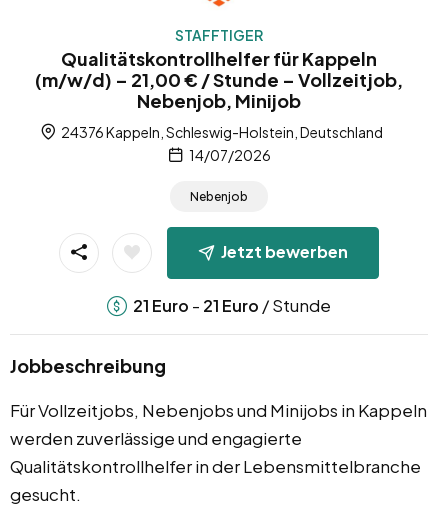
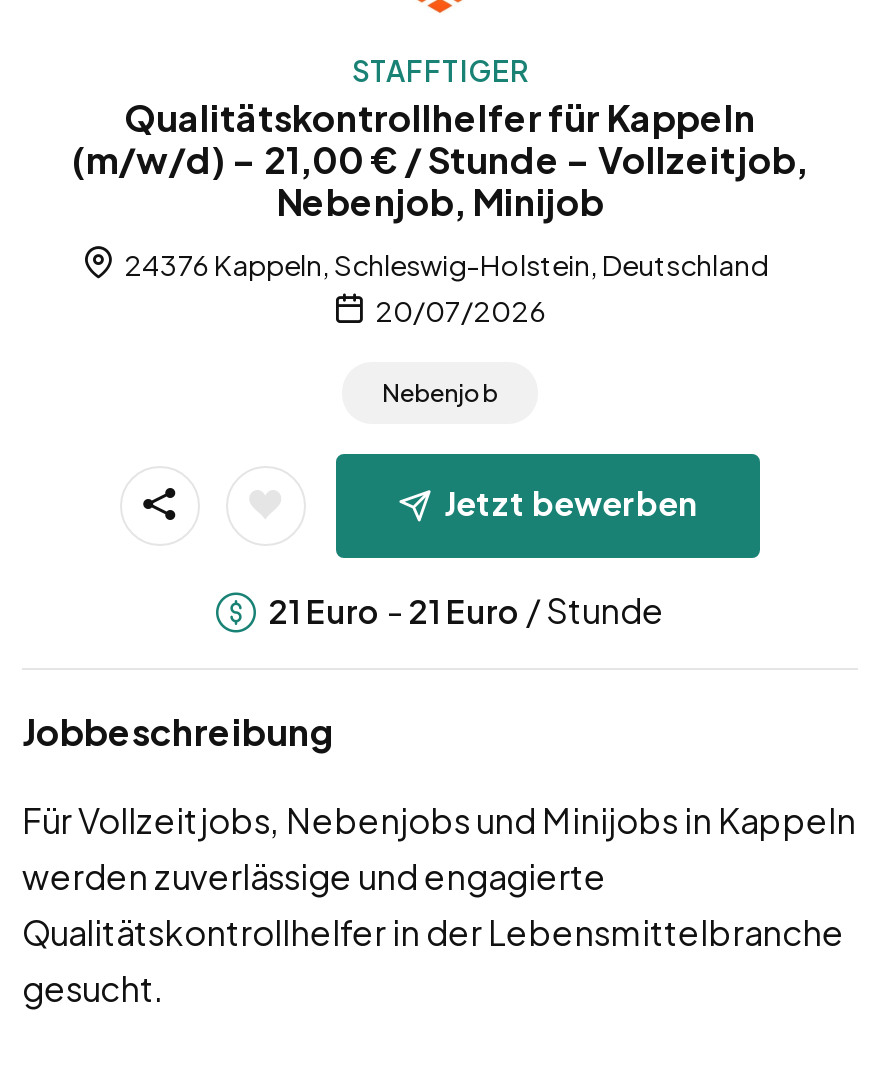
[186,146,270,164] 14/07/2026 -> [371,293,547,329] 20/07/2026

